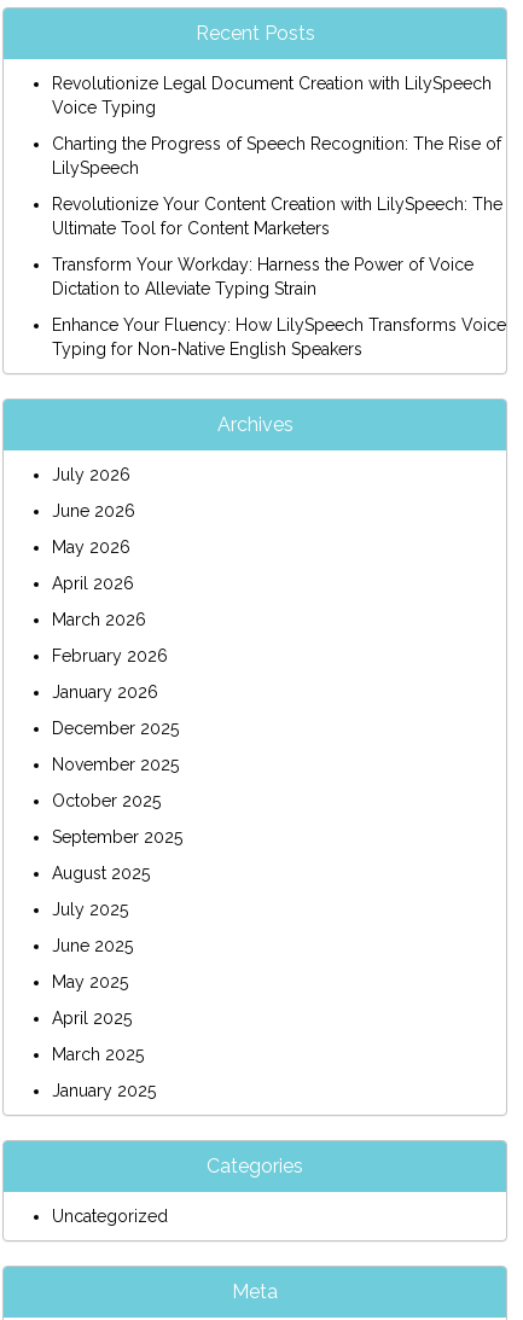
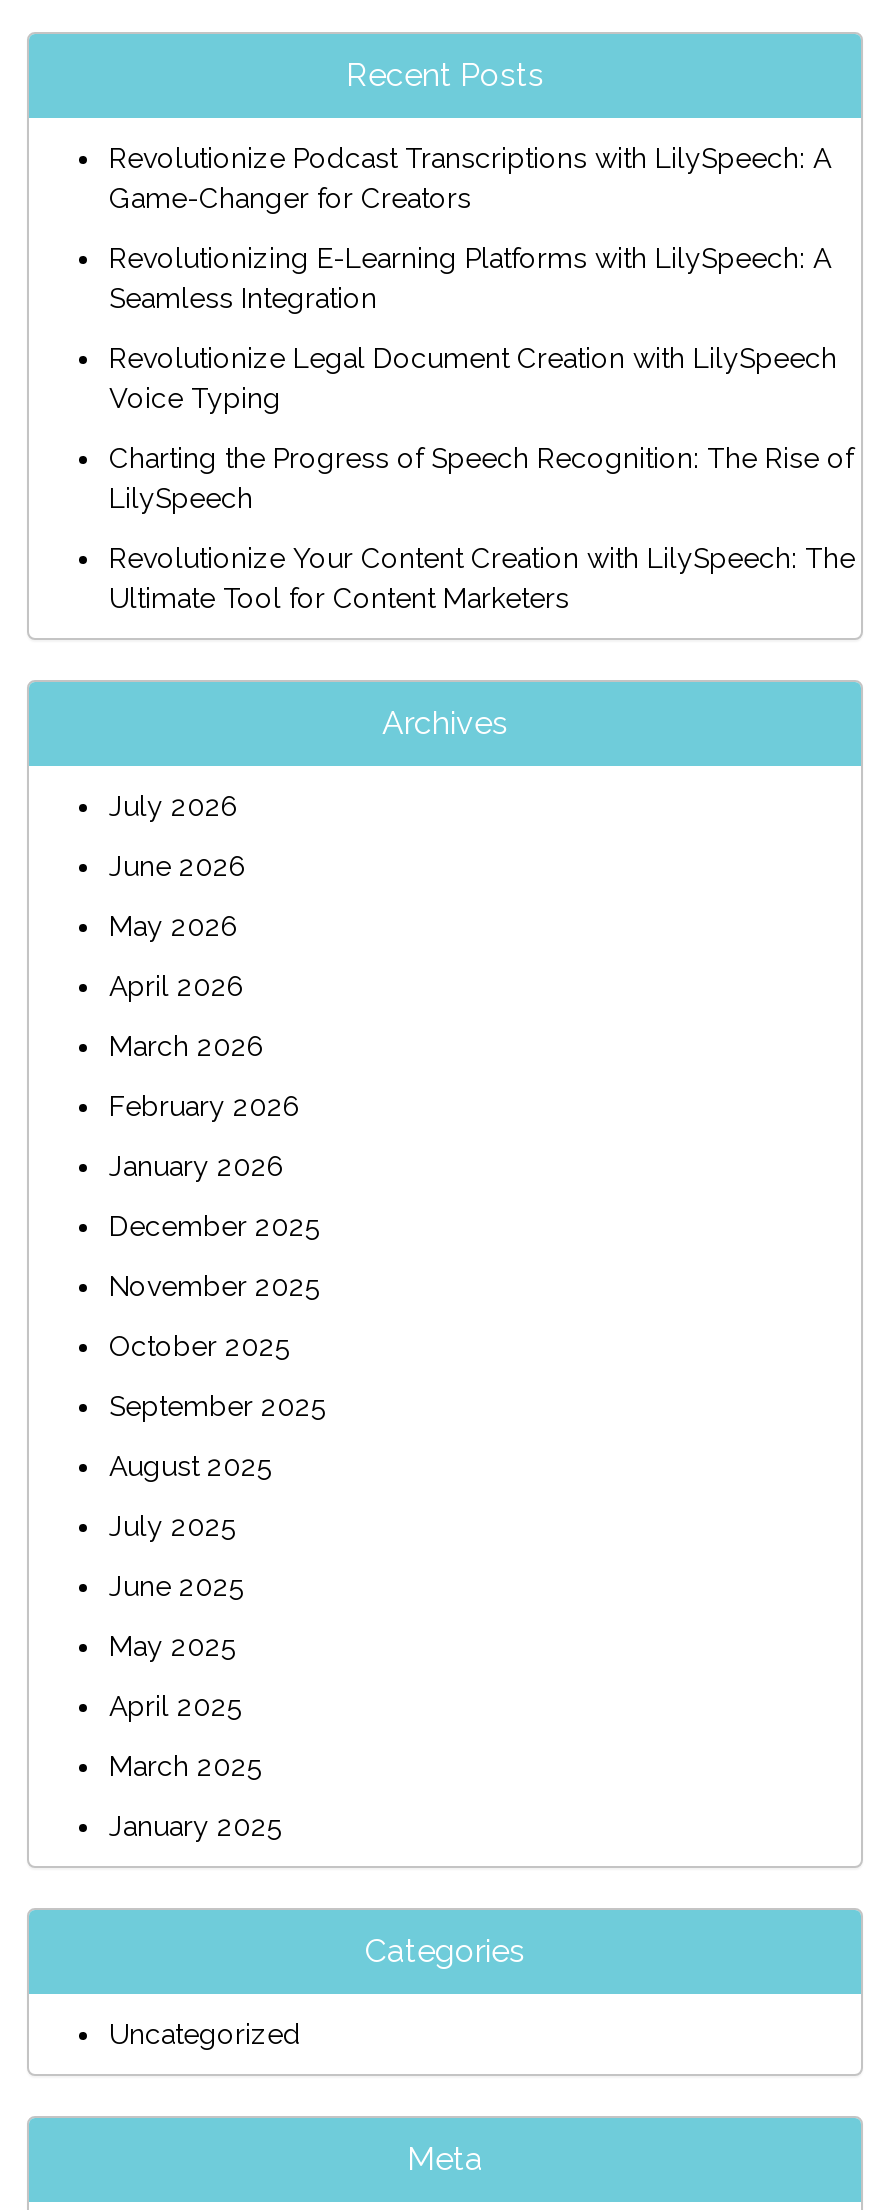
none -> [109,142,831,314] Revolutionize Podcast Transcriptions with LilySpeech: A | Game-Changer for Creators | Revolutionizing E-Learning Platforms with LilySpeech: A | Seamless Integration
moved [52,74,502,238] -> [109,342,855,614]: Revolutionize Legal Document Creation with LilySpeech | Voice Typing | Charting the Progress of Speech Recognition: The Rise of | LilySpeech | Revolutionize Your Content Creation with LilySpeech: The | Ultimate Tool for Content Marketers
[52,255,506,359] Transform Your Workday: Harness the Power of Voice | Dictation to Alleviate Typing Strain | Enhance Your Fluency: How LilySpeech Transforms Voice | Typing for Non-Native English Speakers -> none

